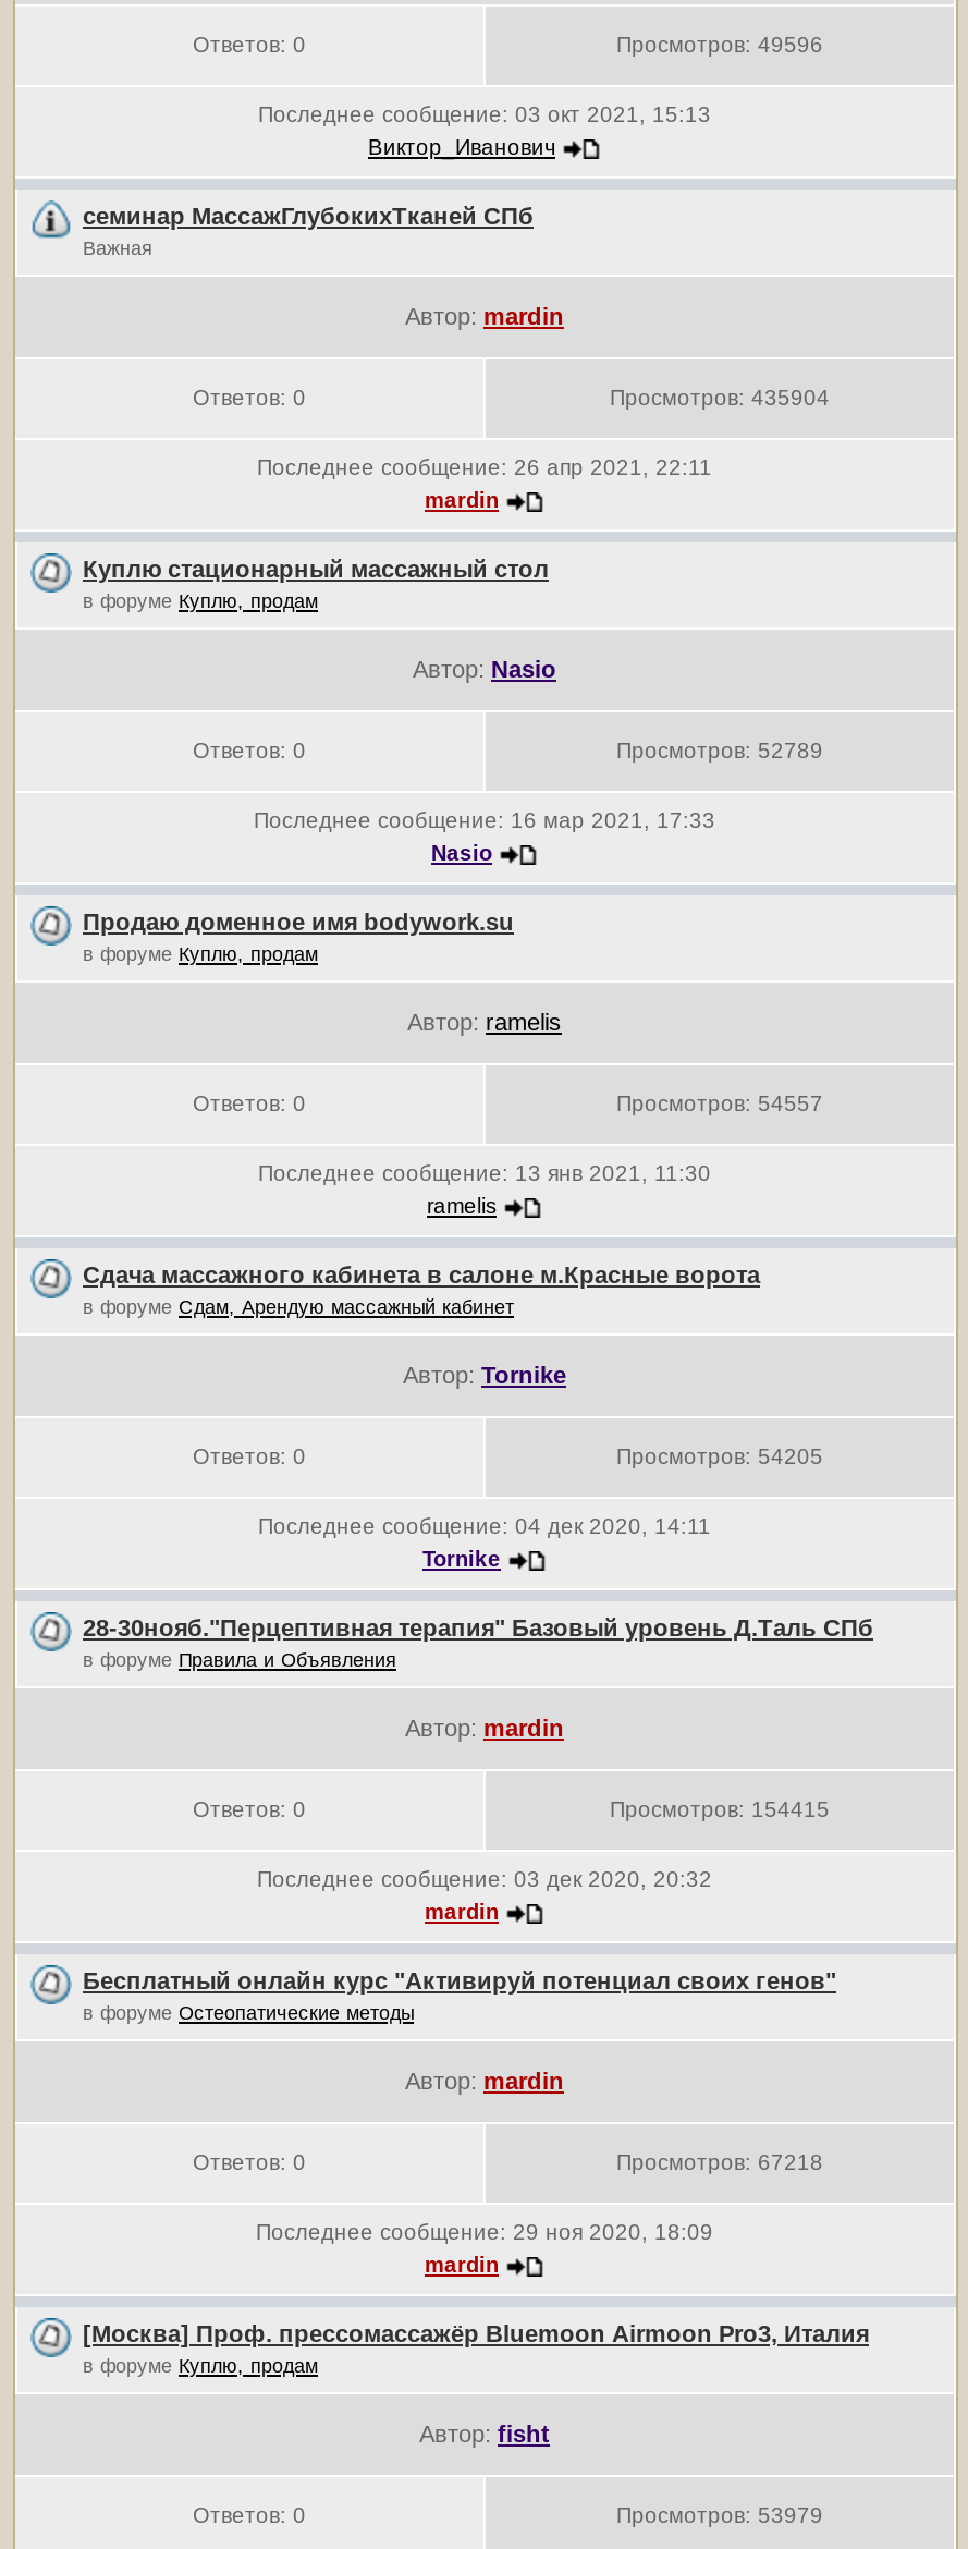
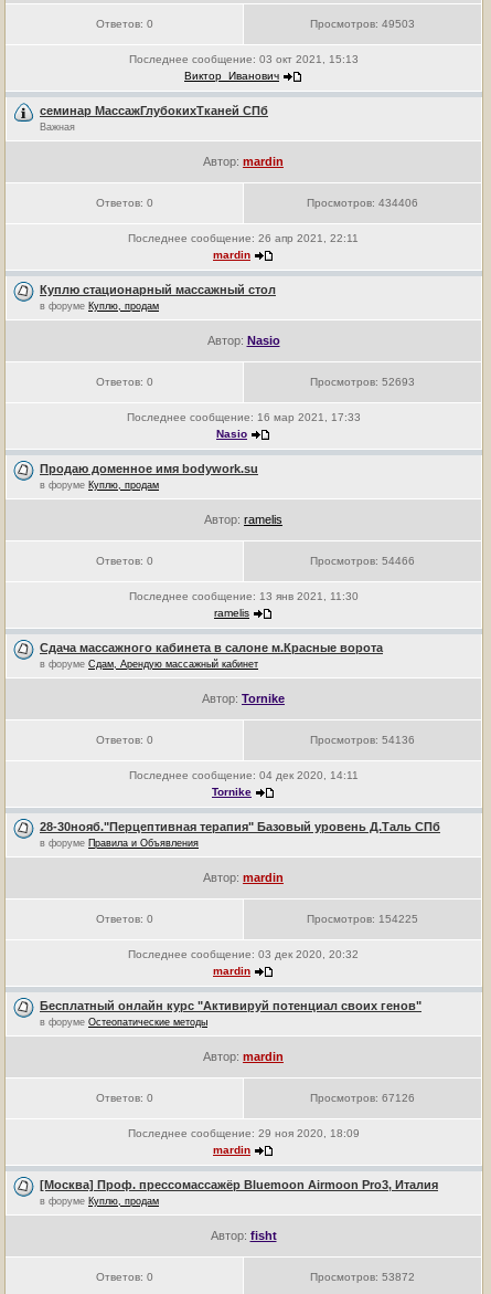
[616,33,823,57] Просмотров: 49596 -> [310,18,415,30] Просмотров: 49503
[610,386,830,410] Просмотров: 435904 -> [307,197,418,209] Просмотров: 434406
[616,739,823,763] Просмотров: 52789 -> [310,376,415,388] Просмотров: 52693
[616,1091,823,1115] Просмотров: 54557 -> [310,555,415,567] Просмотров: 54466
[616,1444,823,1468] Просмотров: 54205 -> [310,734,415,746] Просмотров: 54136
[610,1797,830,1821] Просмотров: 154415 -> [307,913,418,925] Просмотров: 154225
[616,2150,823,2174] Просмотров: 67218 -> [310,1092,415,1104] Просмотров: 67126
[616,2503,823,2527] Просмотров: 53979 -> [310,1271,415,1283] Просмотров: 53872

